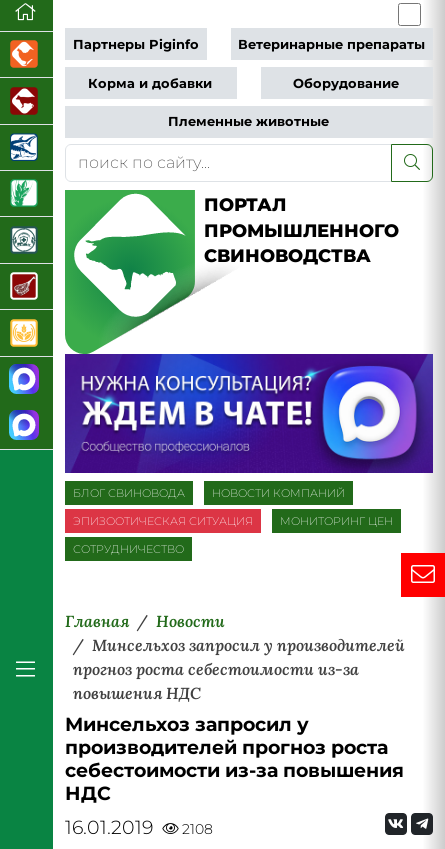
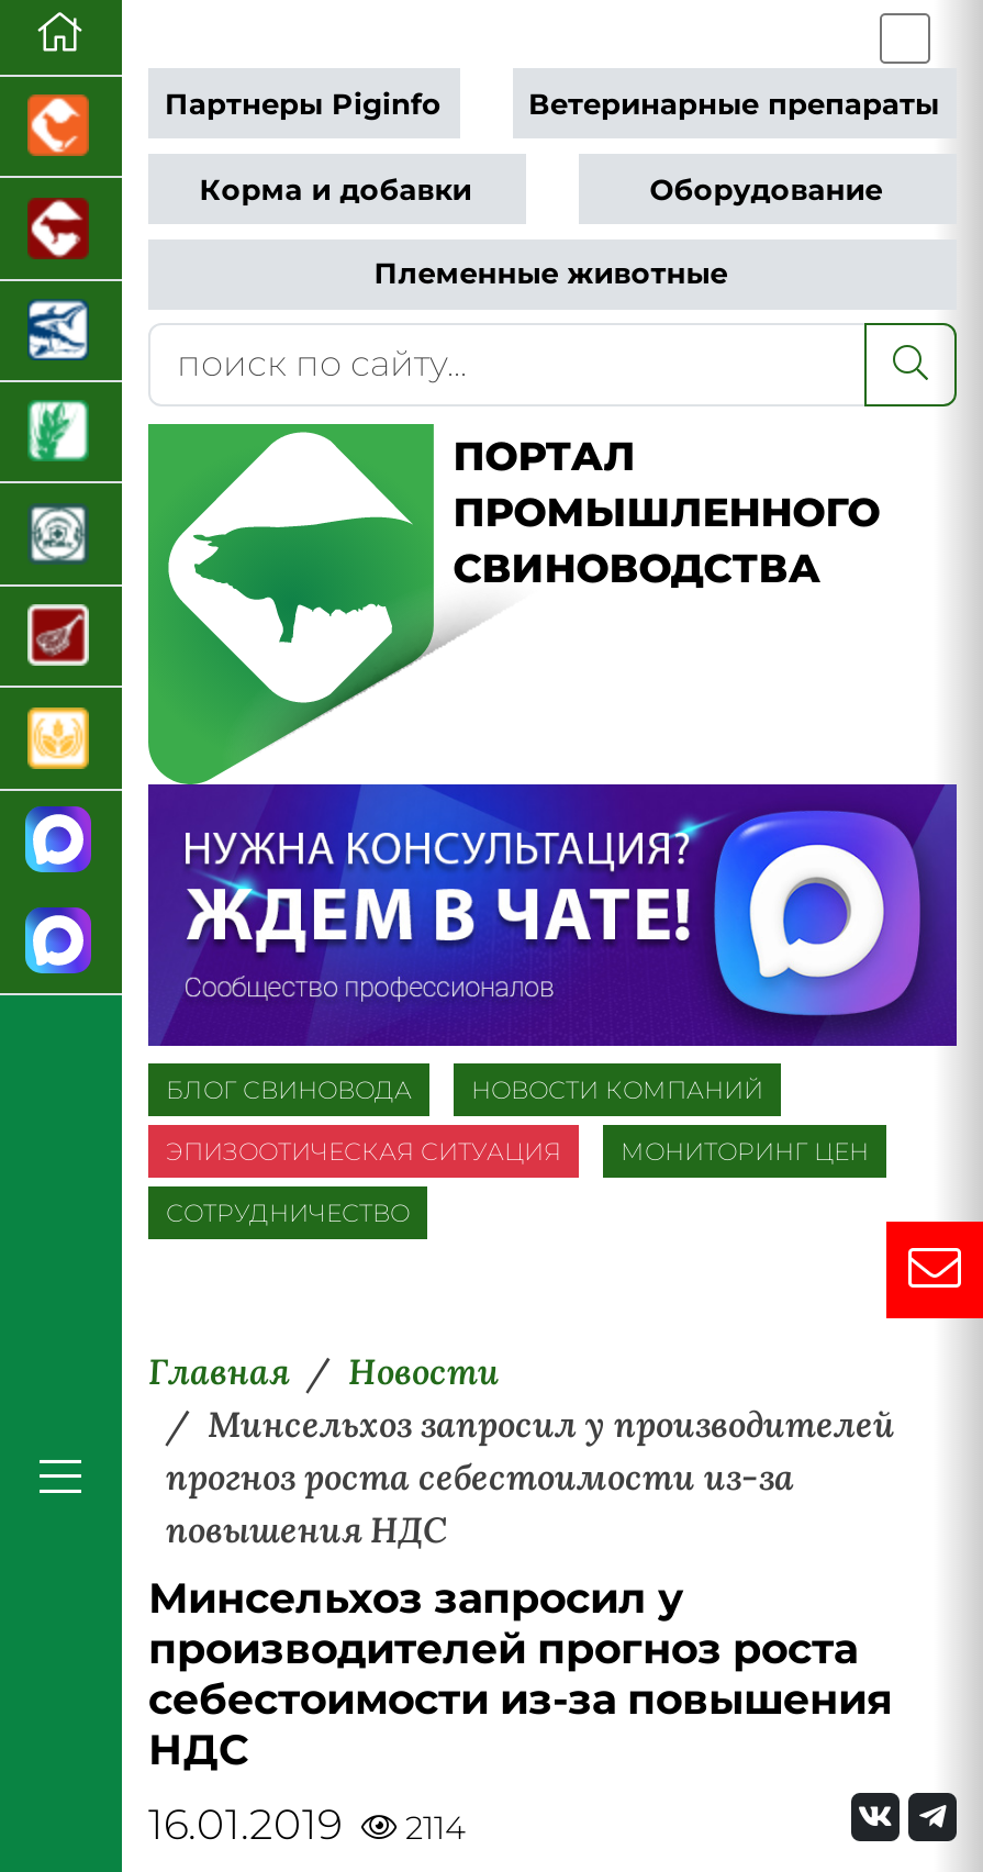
[65,814,213,838] 16.01.2019 2108 -> [148,1796,465,1849] 16.01.2019 2114

